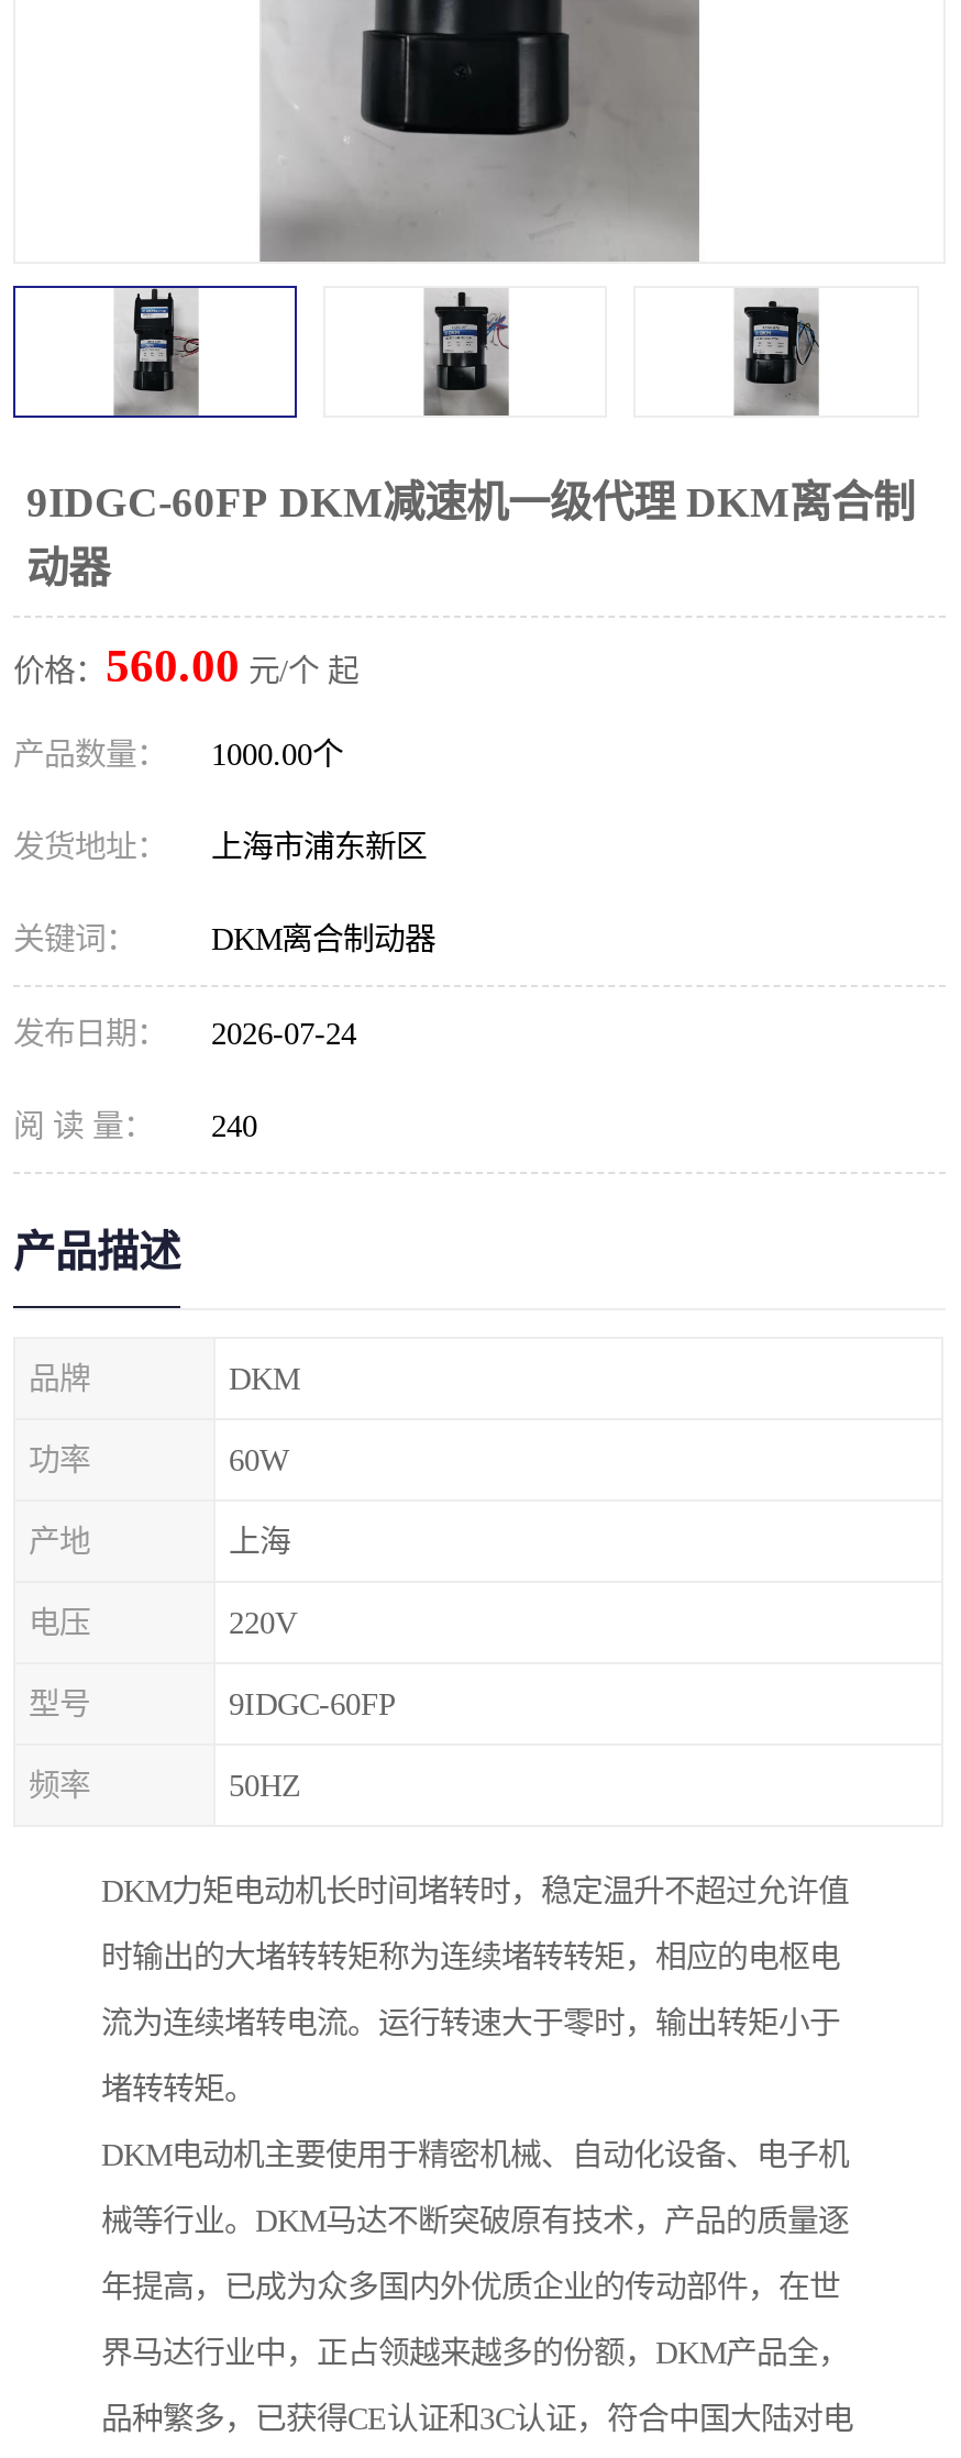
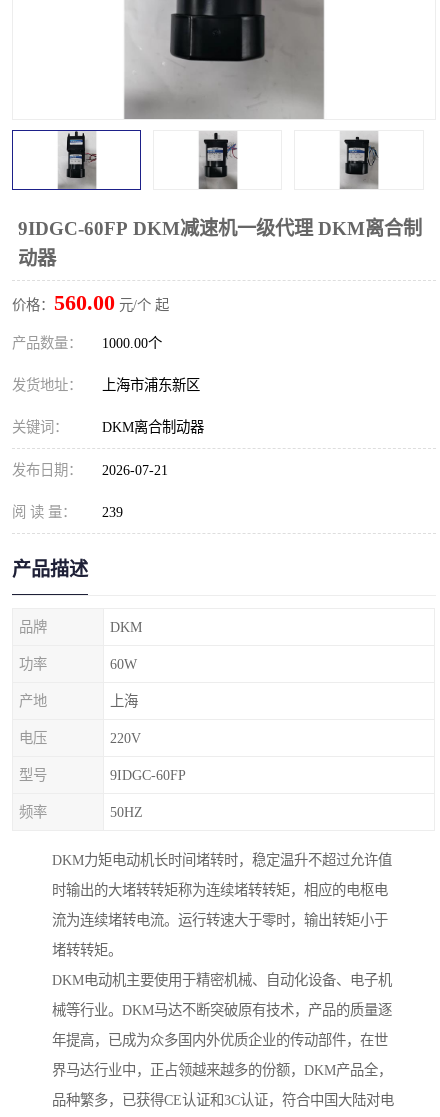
[13,1016,356,1051] 发布日期： 2026-07-24 -> [12,462,168,478] 发布日期： 2026-07-21
[13,1108,257,1143] 阅 读 量： 240 -> [12,504,123,520] 阅 读 量： 239

